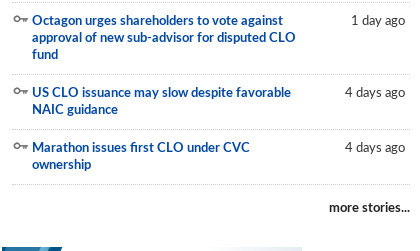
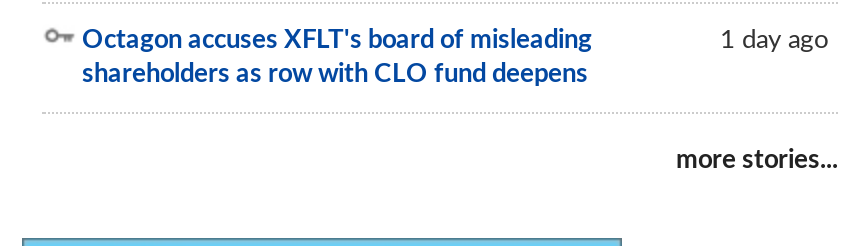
[32,15,296,62] Octagon urges shareholders to vote against | approval of new sub-advisor for disputed CLO | fund -> [82,28,592,88] Octagon accuses XFLT's board of misleading | shareholders as row with CLO fund deepens
[32,87,291,117] US CLO issuance may slow despite favorable | NAIC guidance -> none
[345,87,405,100] 4 days ago -> none
[32,142,250,172] Marathon issues first CLO under CVC | ownership -> none
[345,142,405,155] 4 days ago -> none

